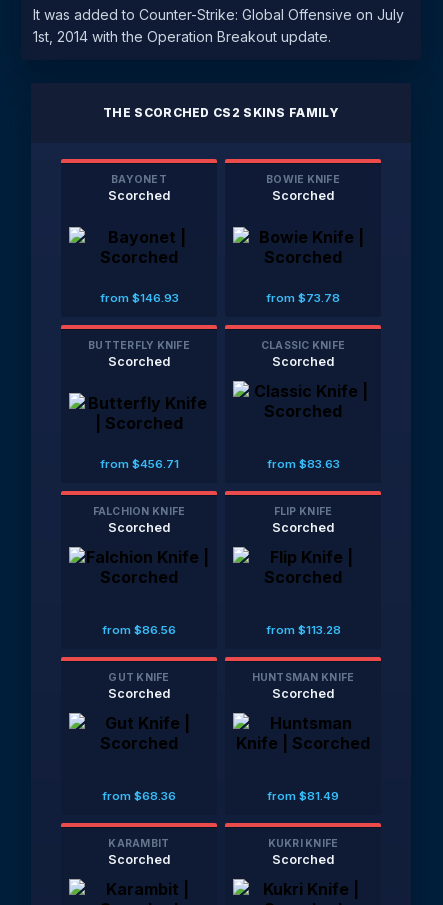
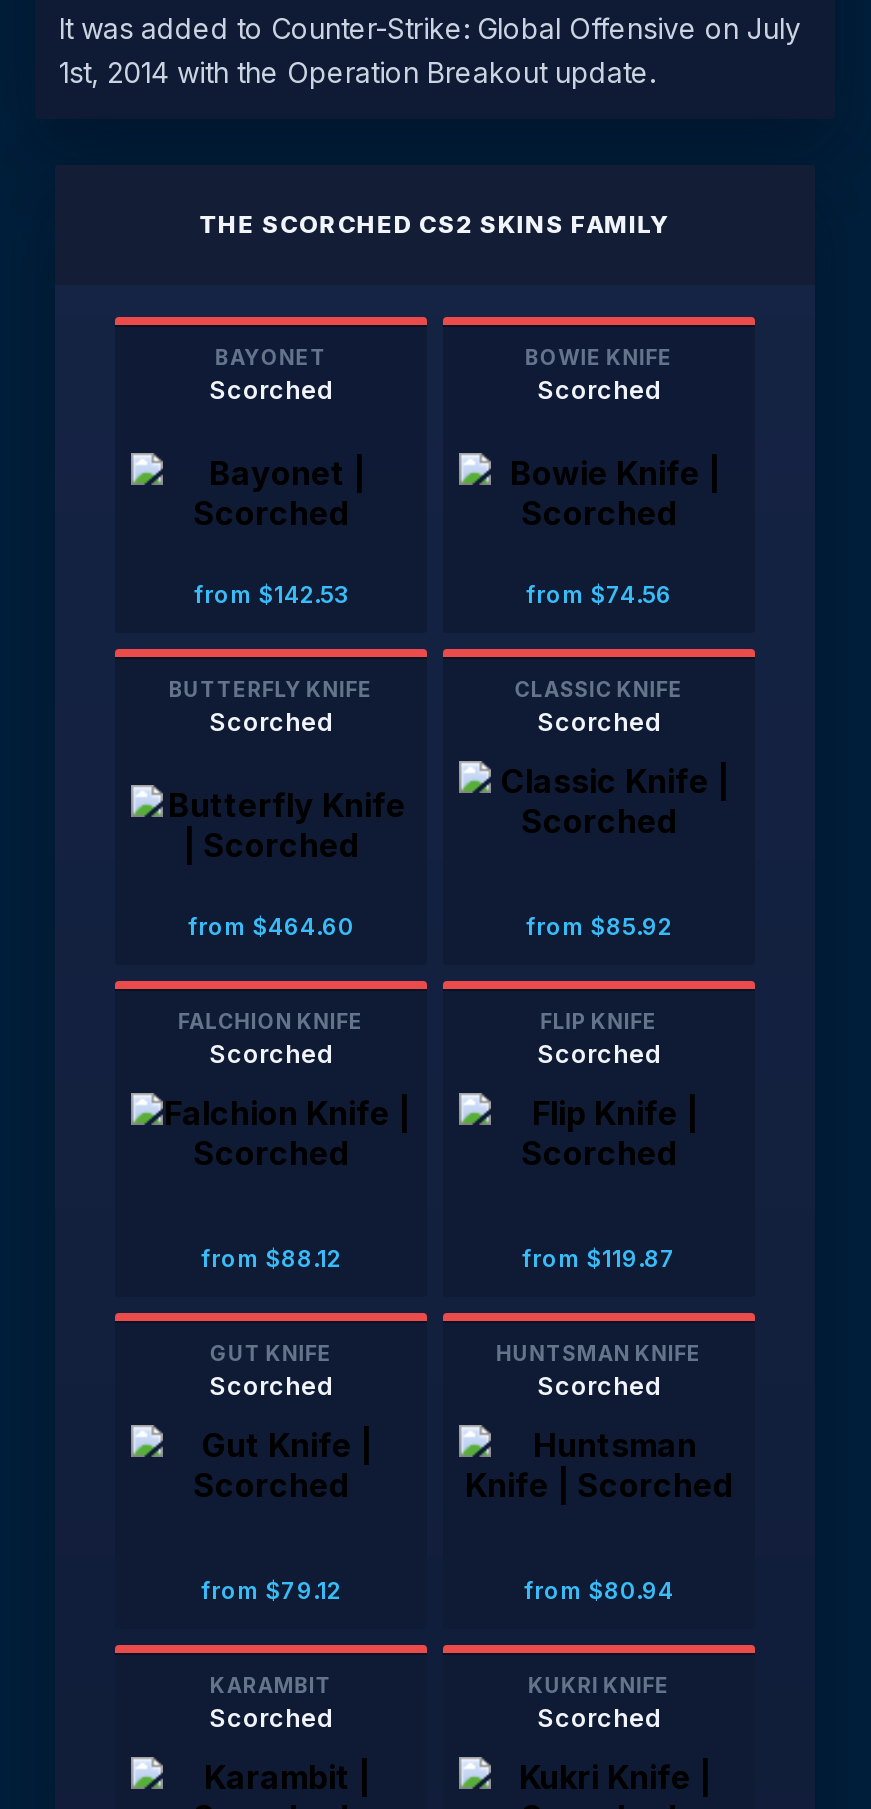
[99,291,178,305] from $146.93 -> [194,580,348,608] from $142.53
[266,291,340,305] from $73.78 -> [526,580,672,608] from $74.56
[99,457,178,471] from $456.71 -> [188,912,354,940] from $464.60
[266,457,339,471] from $83.63 -> [526,912,672,940] from $85.92
[102,623,176,637] from $86.56 -> [201,1244,341,1272] from $88.12
[265,623,340,637] from $113.28 -> [522,1244,676,1272] from $119.87
[102,789,176,803] from $68.36 -> [201,1576,341,1604] from $79.12
[267,789,339,803] from $81.49 -> [524,1576,674,1604] from $80.94

